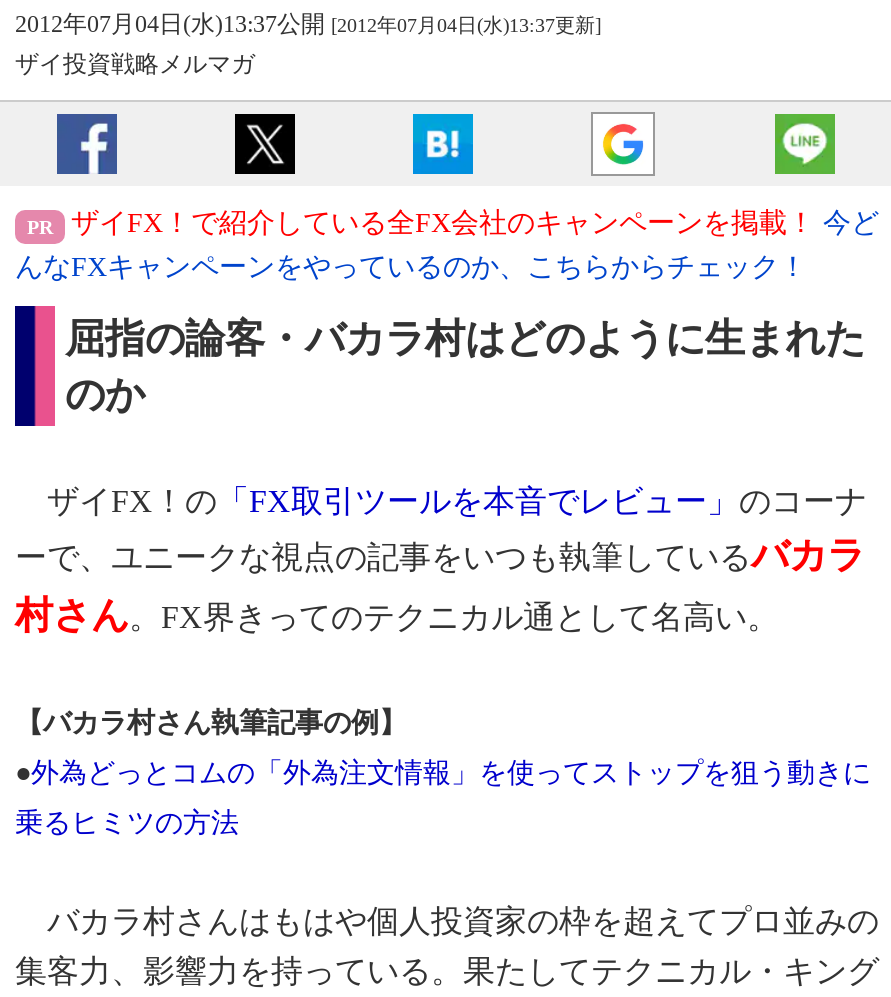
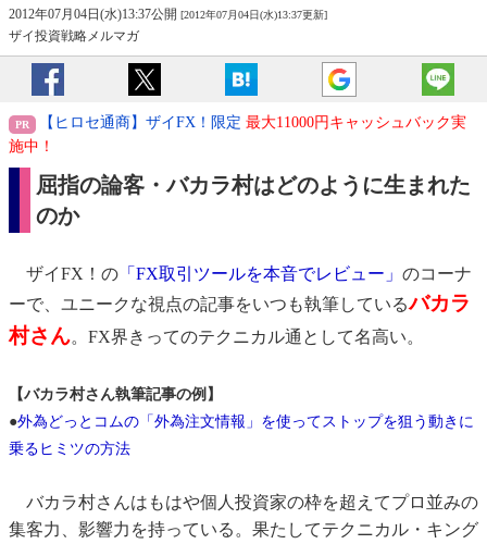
[71,208,879,238] ザイFX！で紹介している全FX会社のキャンペーンを掲載！今ど -> [39,114,466,131] 【ヒロセ通商】ザイFX！限定最大11000円キャッシュバック実
[15,252,807,282] んなFXキャンペーンをやっているのか、こちらからチェック！ -> [9,138,54,154] 施中！

